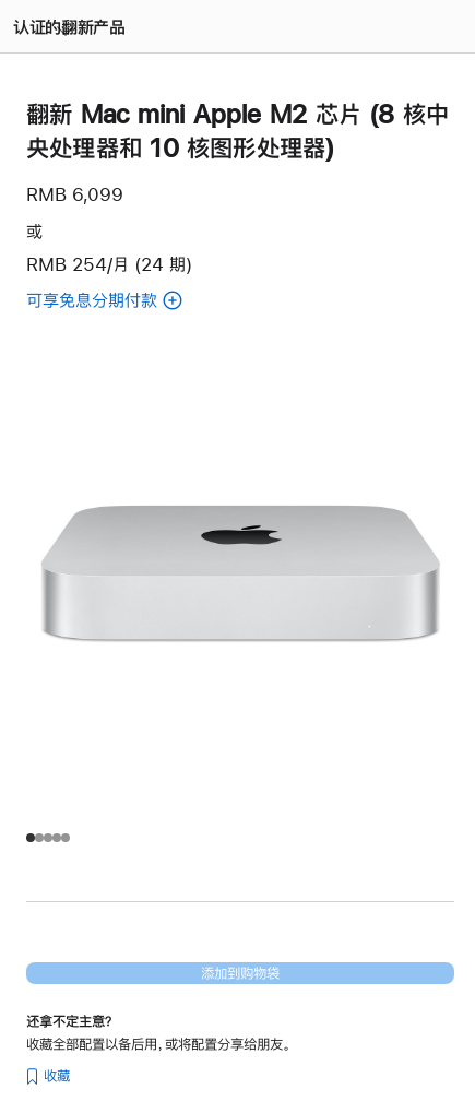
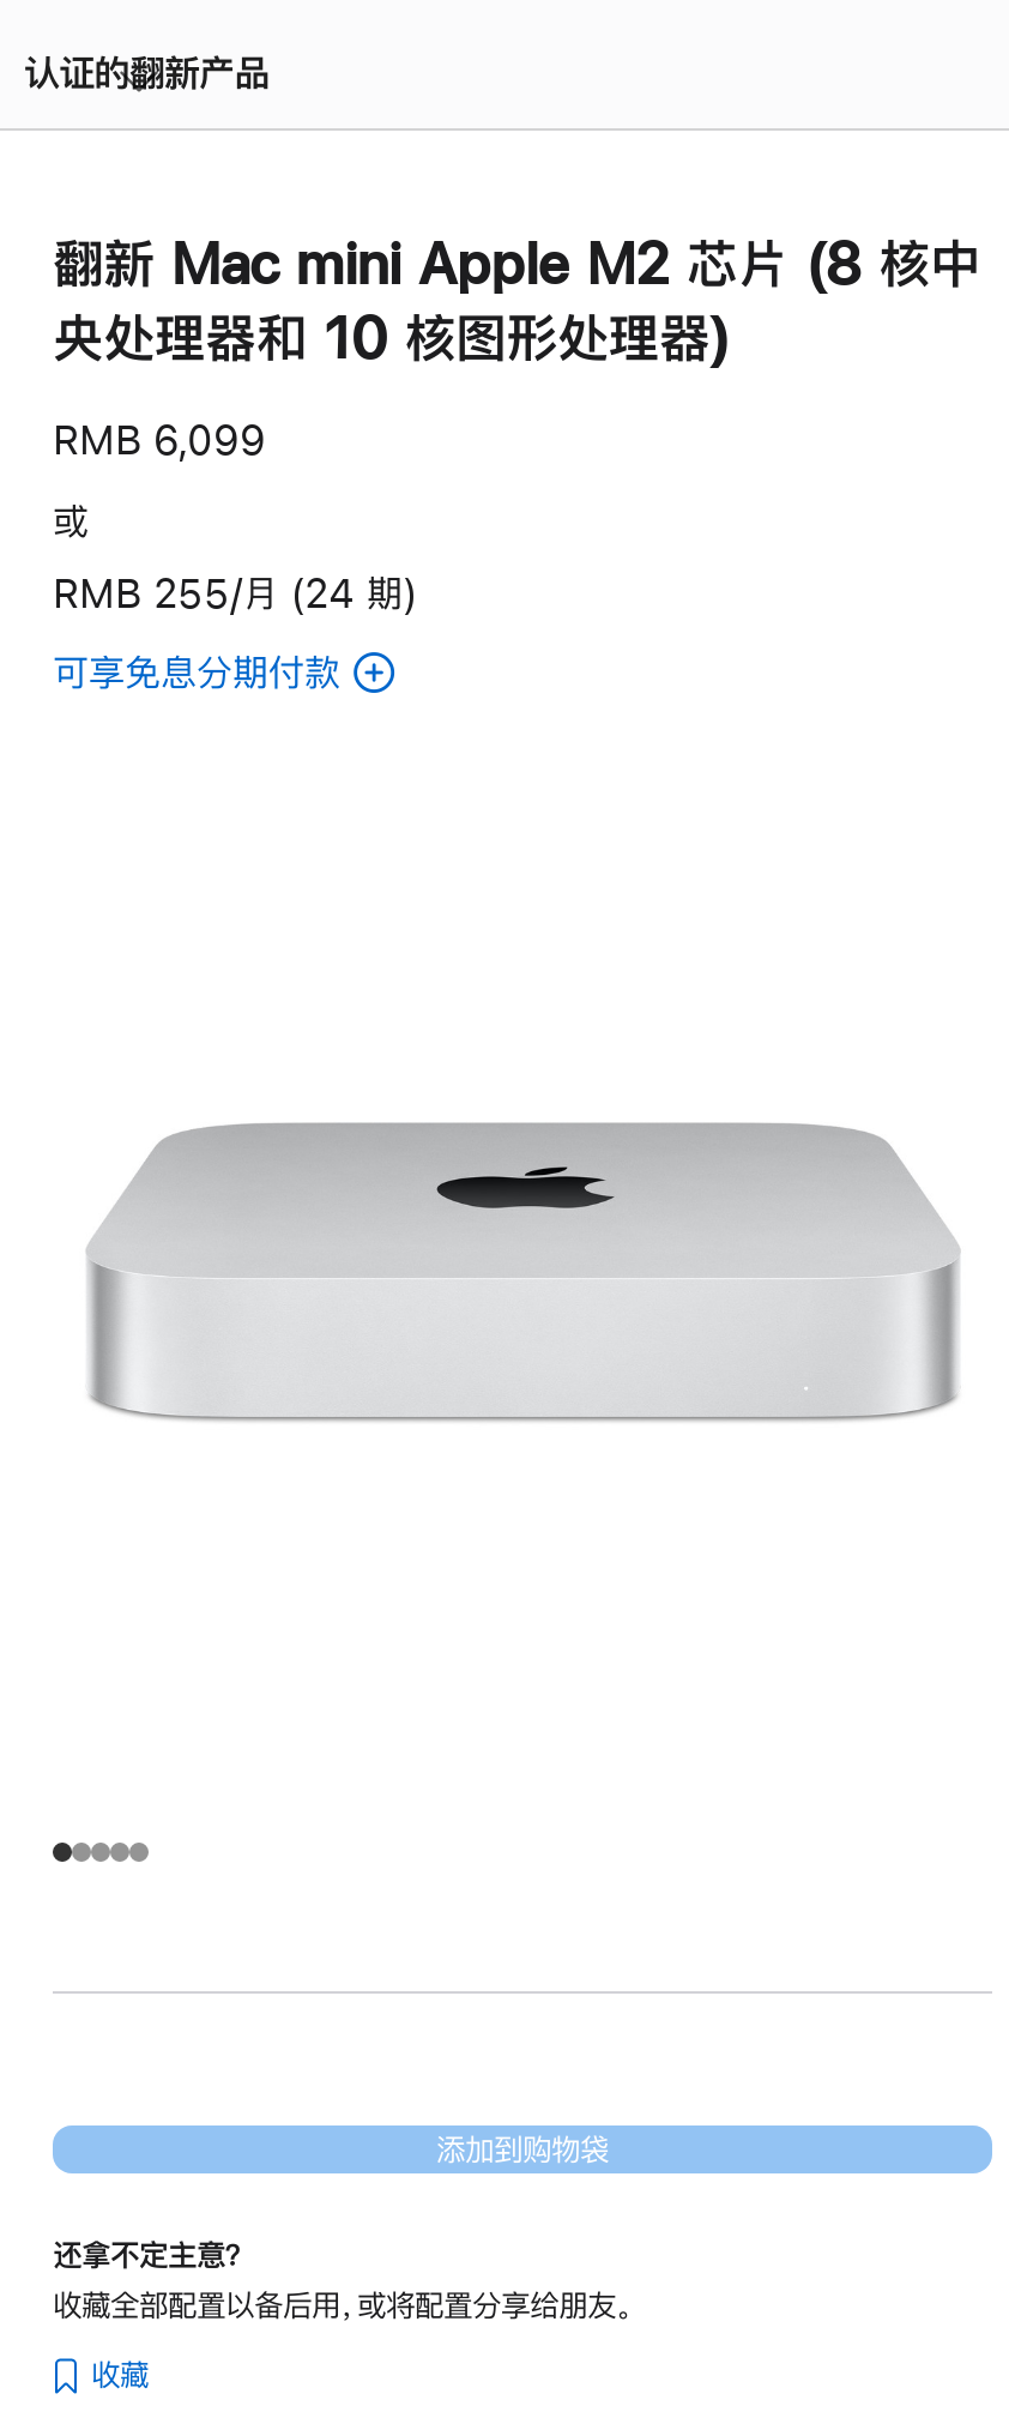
[26,254,192,273] RMB 254/月 (24 期) -> [53,572,417,613] RMB 255/月 (24 期)

